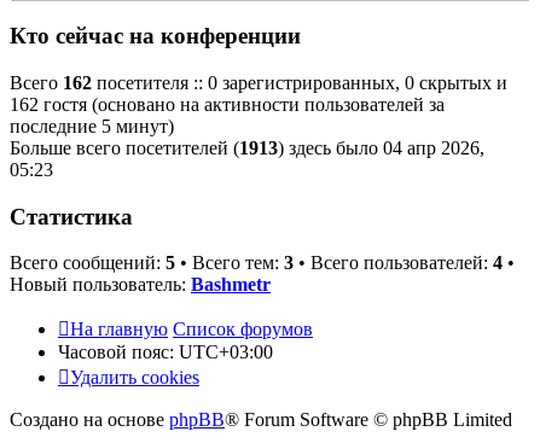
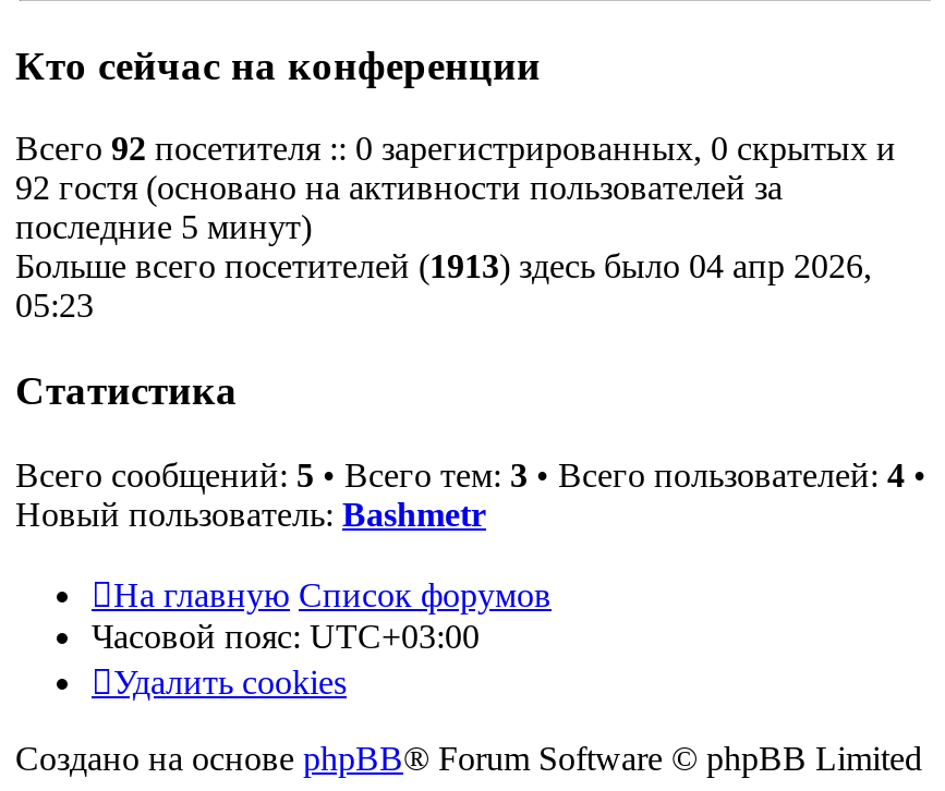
[10,72,507,93] Всего 162 посетителя :: 0 зарегистрированных, 0 скрытых и -> [15,131,896,168] Всего 92 посетителя :: 0 зарегистрированных, 0 скрытых и
[10,94,445,115] 162 гостя (основано на активности пользователей за -> [15,170,783,207] 92 гостя (основано на активности пользователей за

